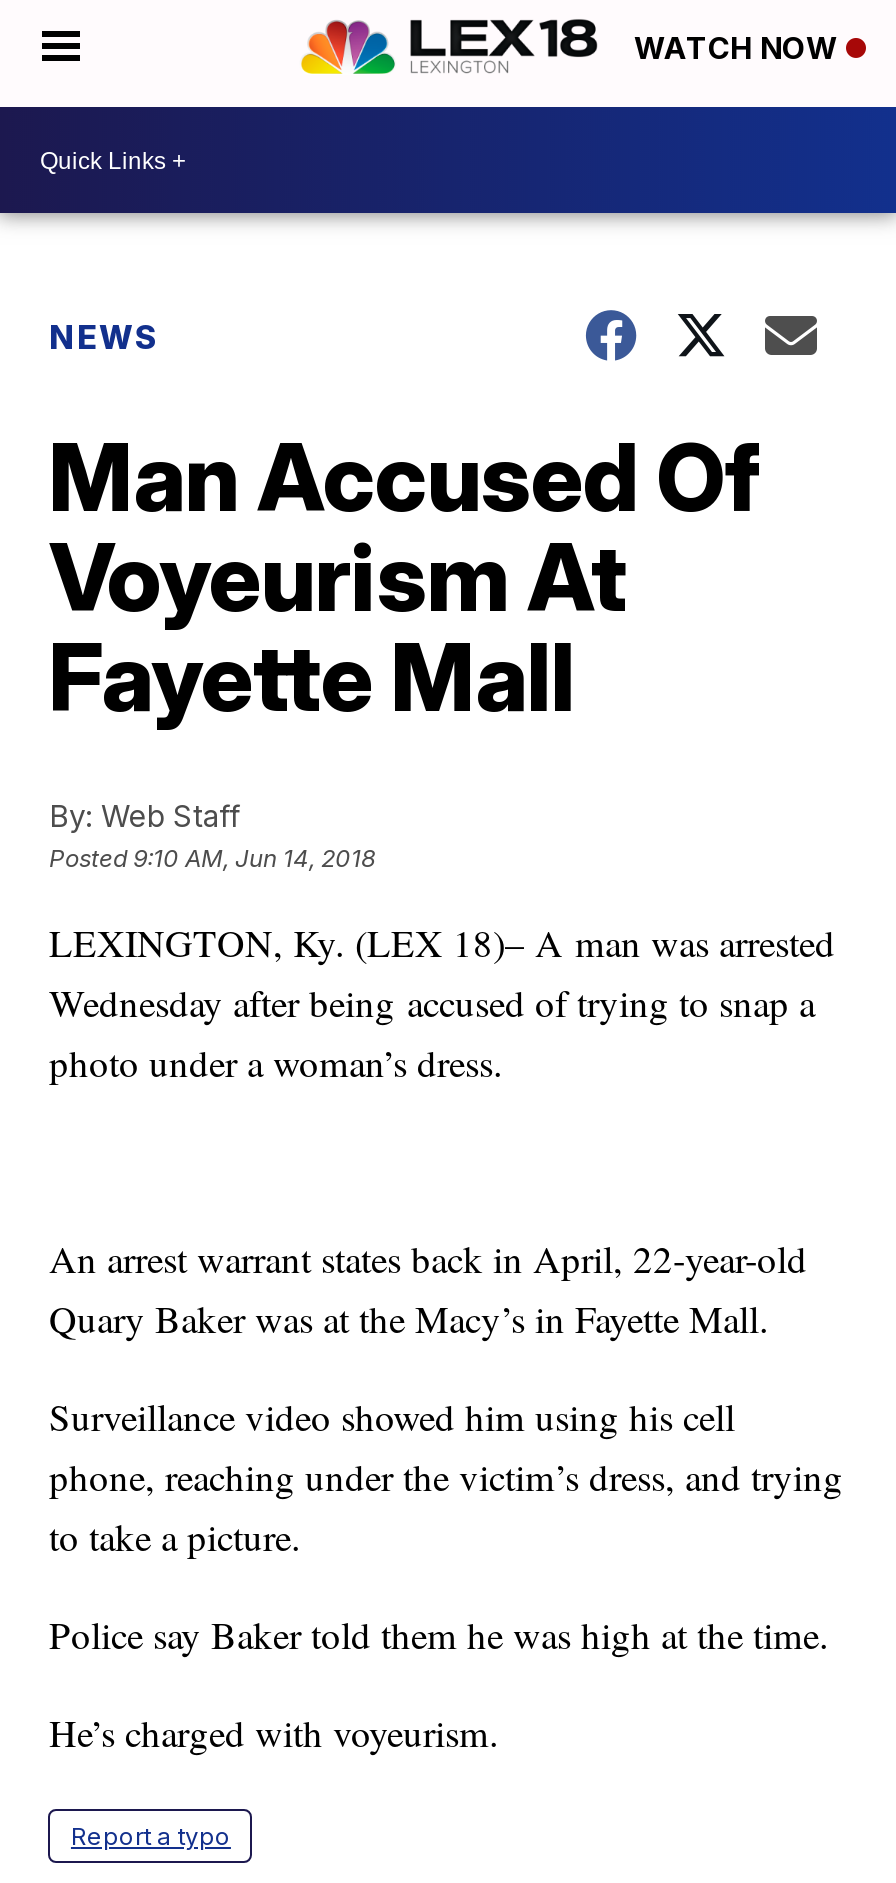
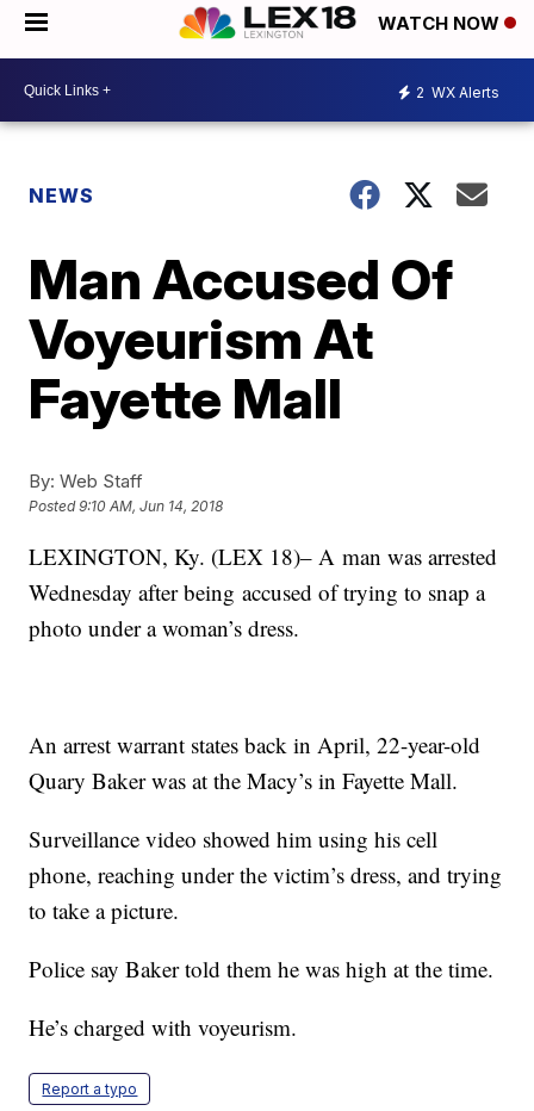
none -> [416,83,499,101] 2 WX Alerts

